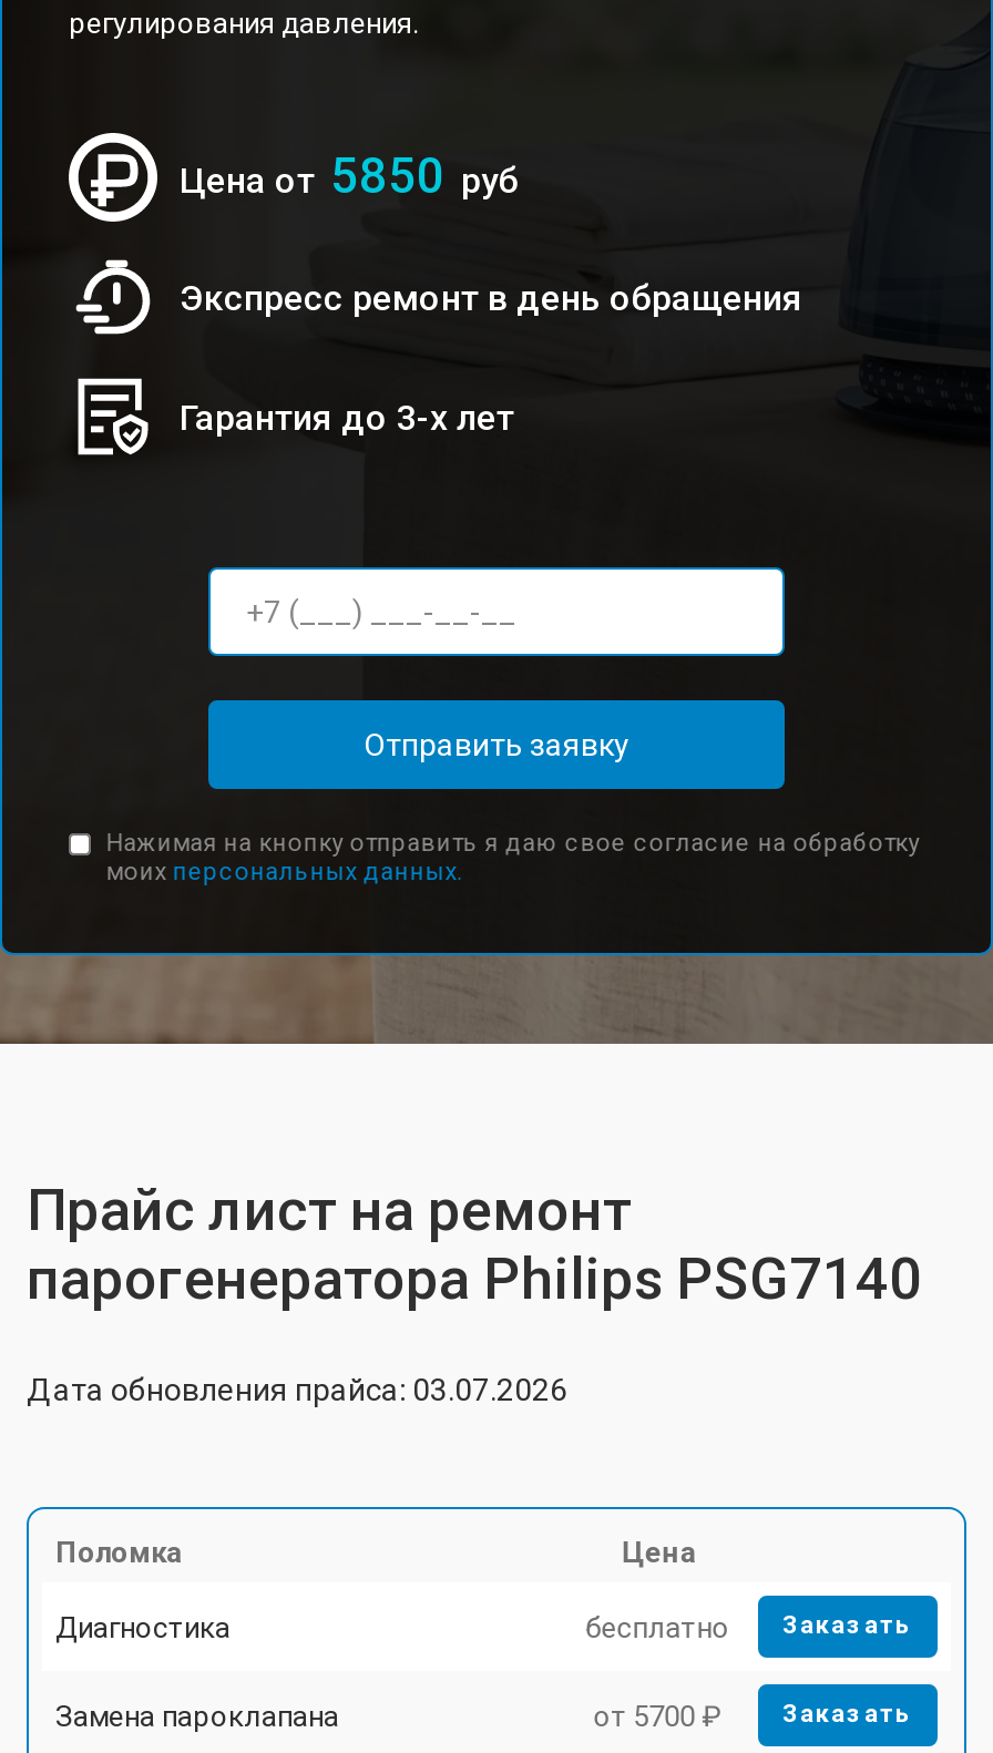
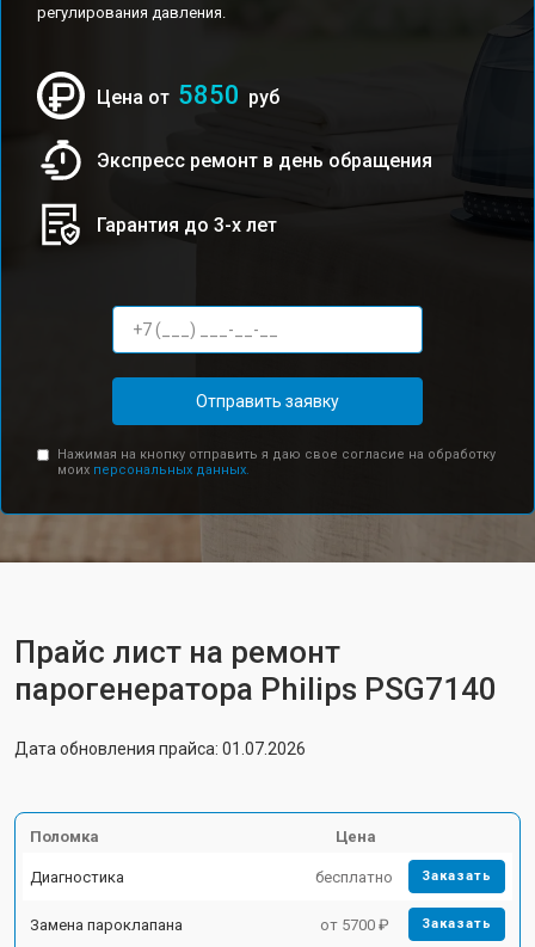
[27,1372,567,1407] Дата обновления прайса: 03.07.2026 -> [14,739,306,758] Дата обновления прайса: 01.07.2026

